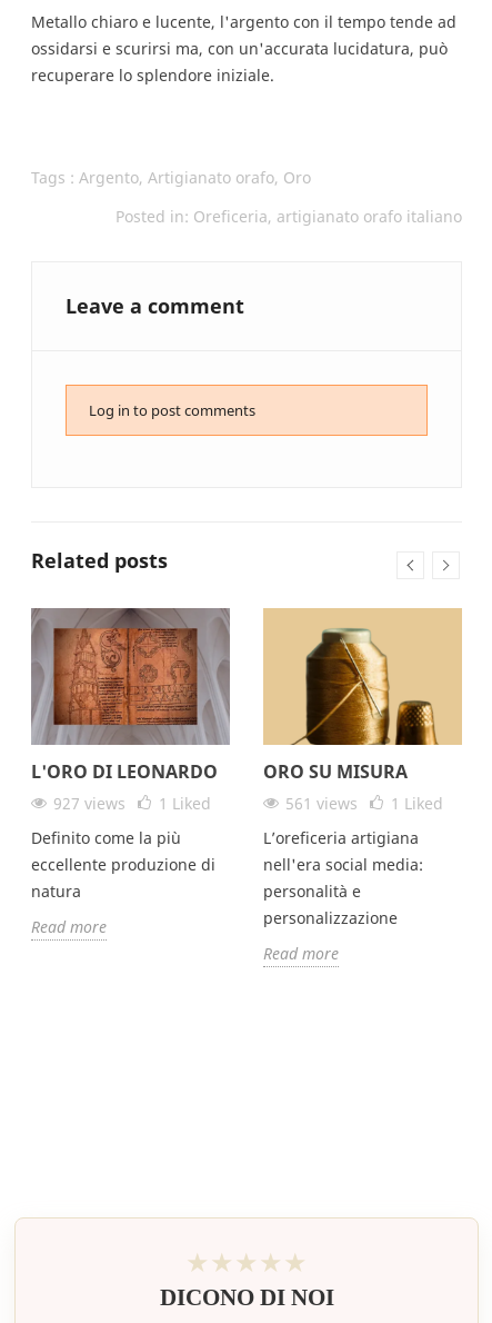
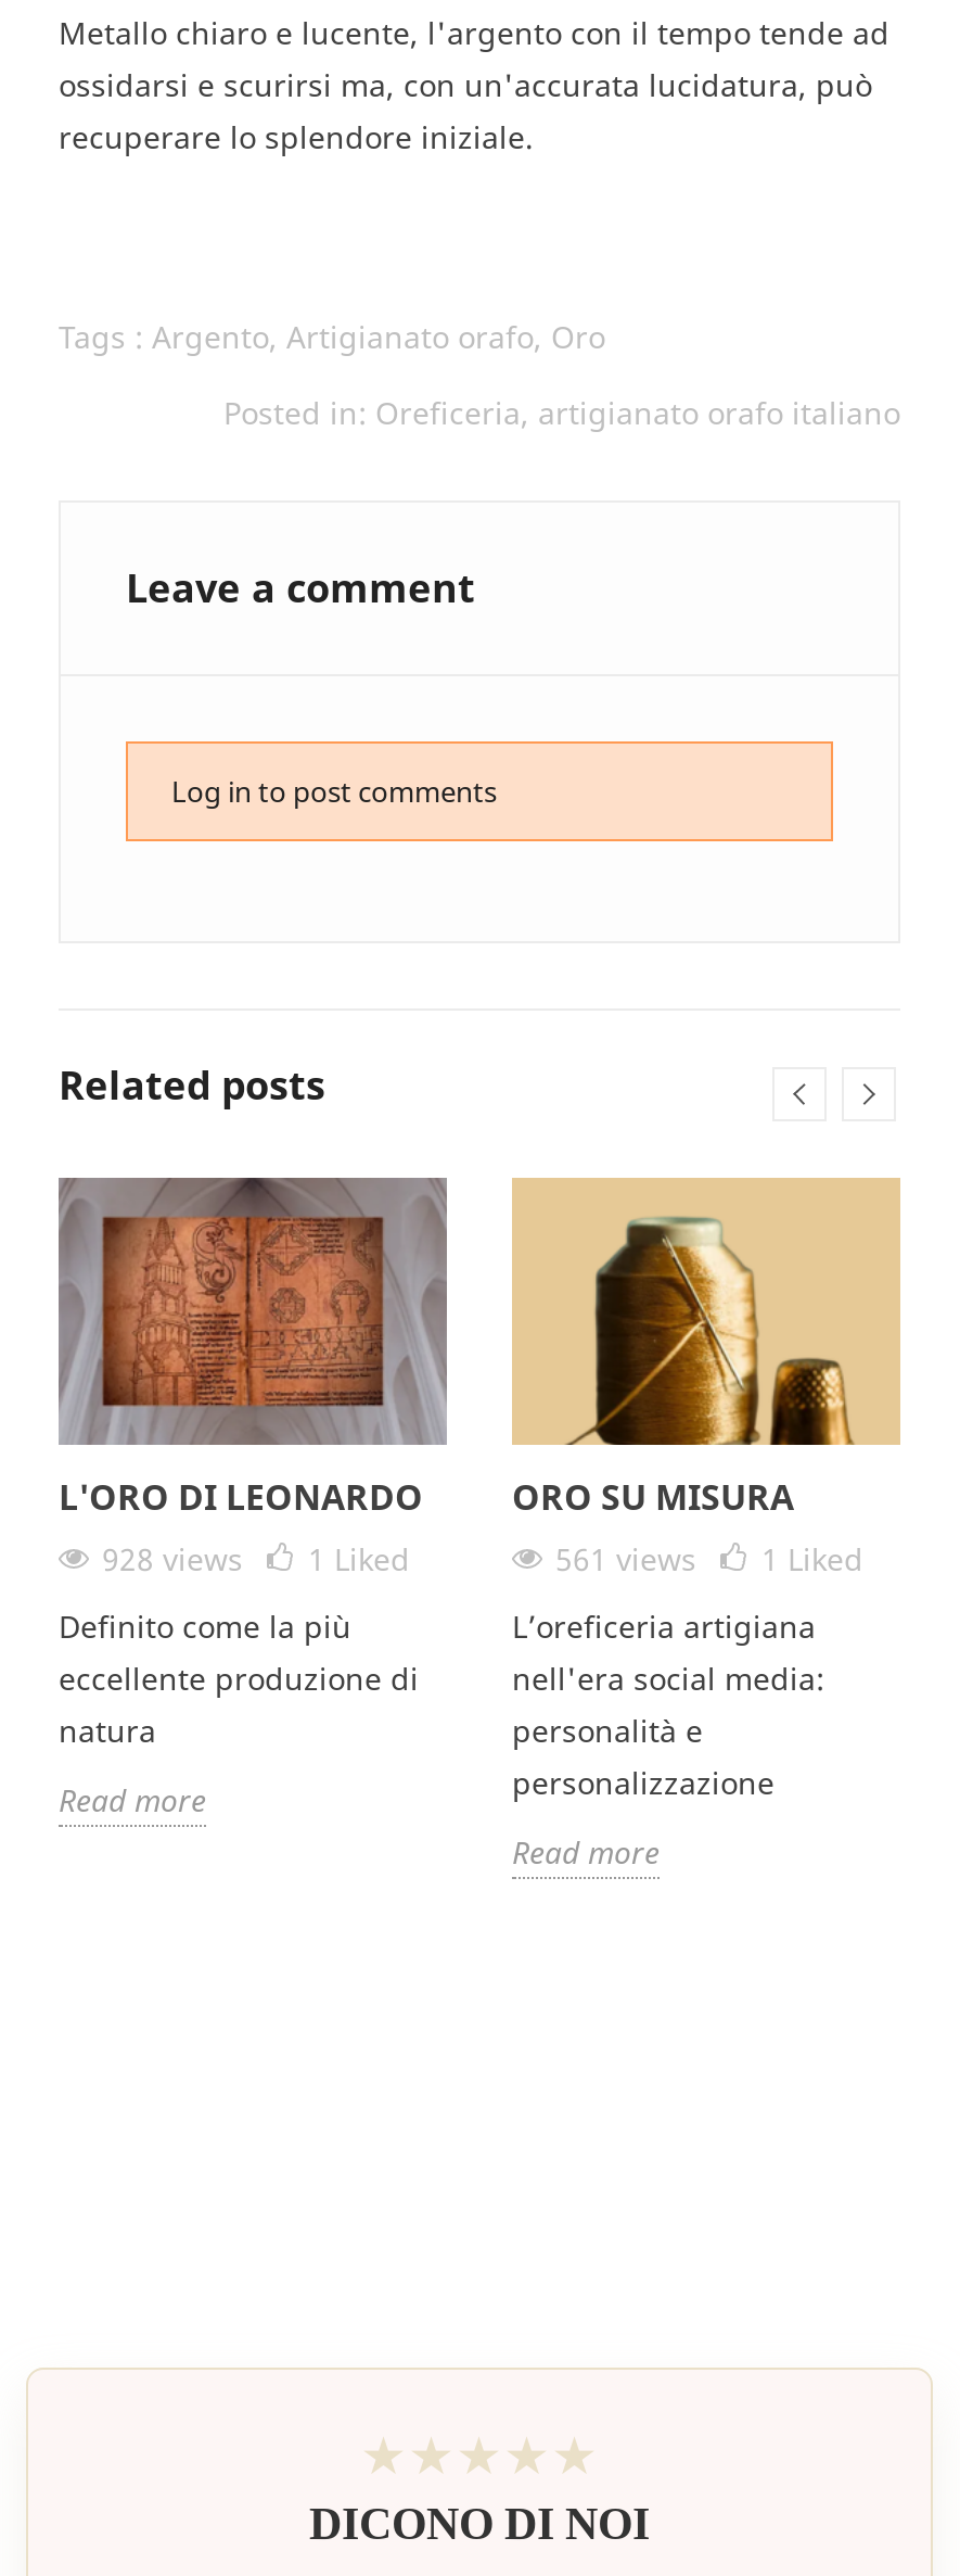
[53,793,211,814] 927 views 1 Liked -> [102,1539,410,1581] 928 views 1 Liked

